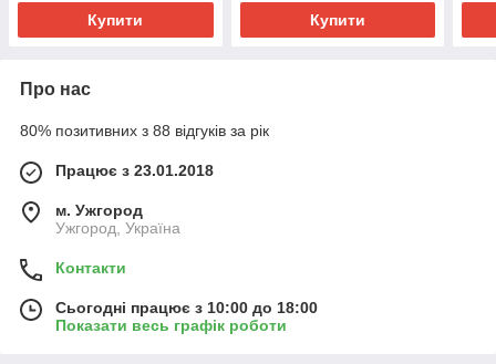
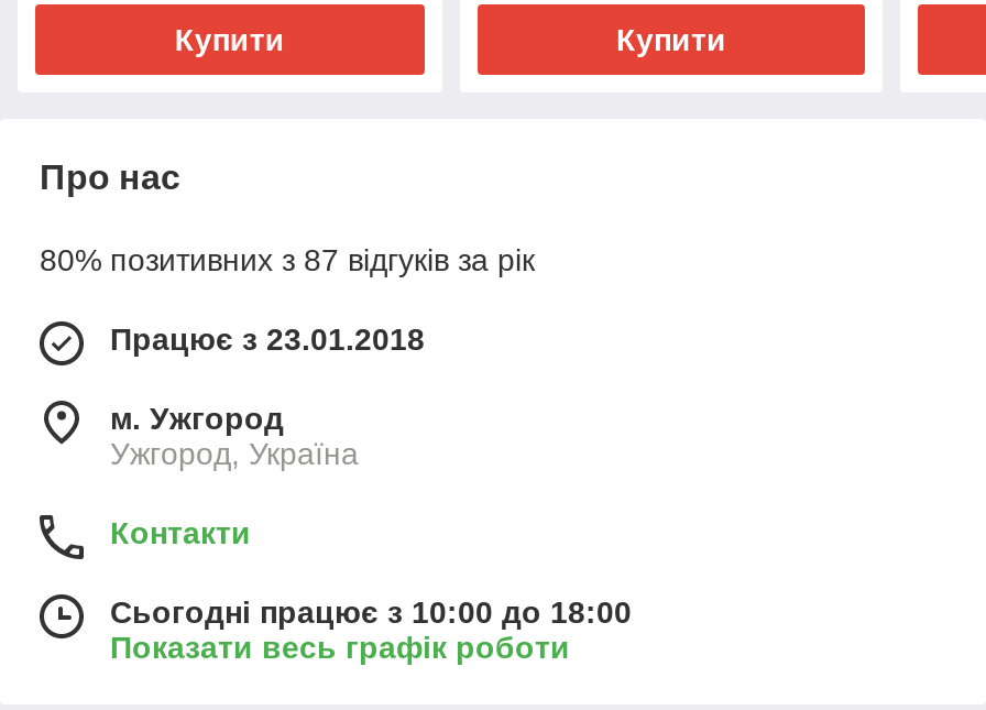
[20,122,269,140] 80% позитивних з 88 відгуків за рік -> [40,243,535,278] 80% позитивних з 87 відгуків за рік

